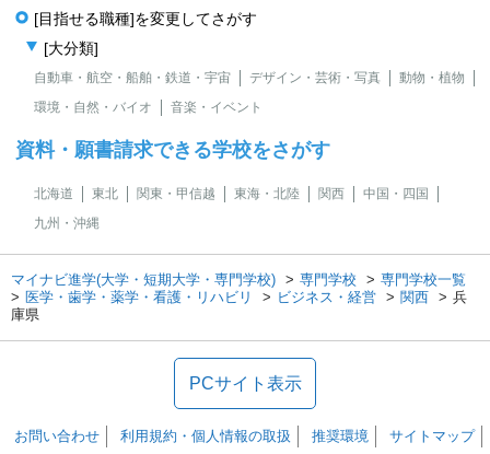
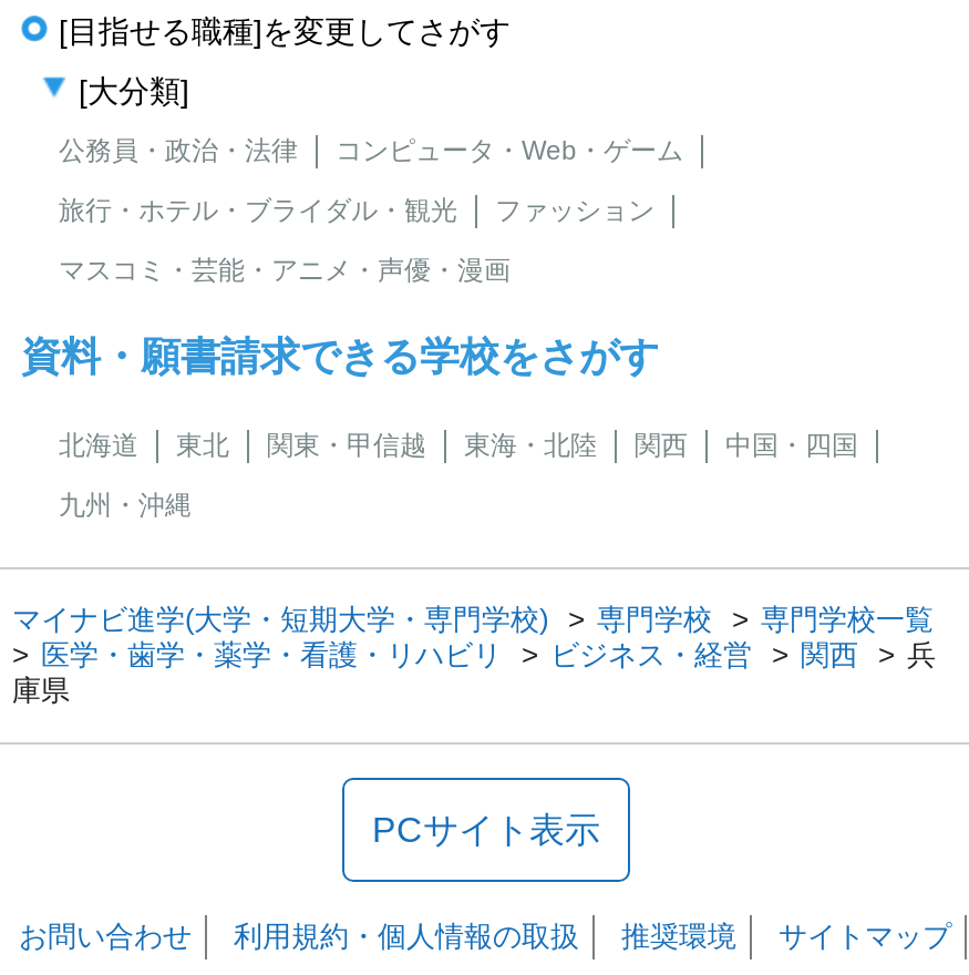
[34,70,465,115] 自動車・航空・船舶・鉄道・宇宙 | デザイン・芸術・写真 | 動物・植物 | 環境・自然・バイオ | 音楽・イベント -> [59,135,683,285] 公務員・政治・法律 | コンピュータ・Web・ゲーム | 旅行・ホテル・ブライダル・観光 | ファッション | マスコミ・芸能・アニメ・声優・漫画

